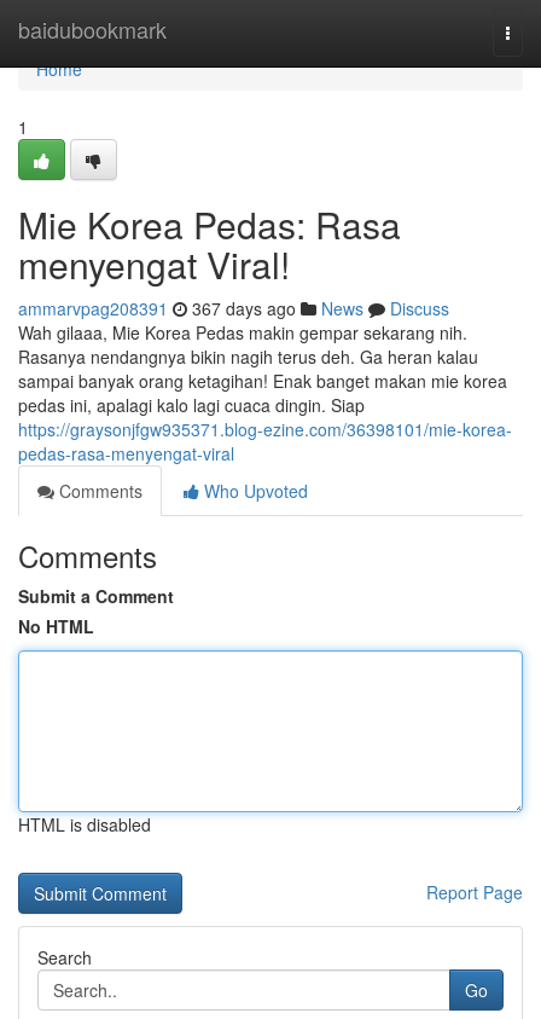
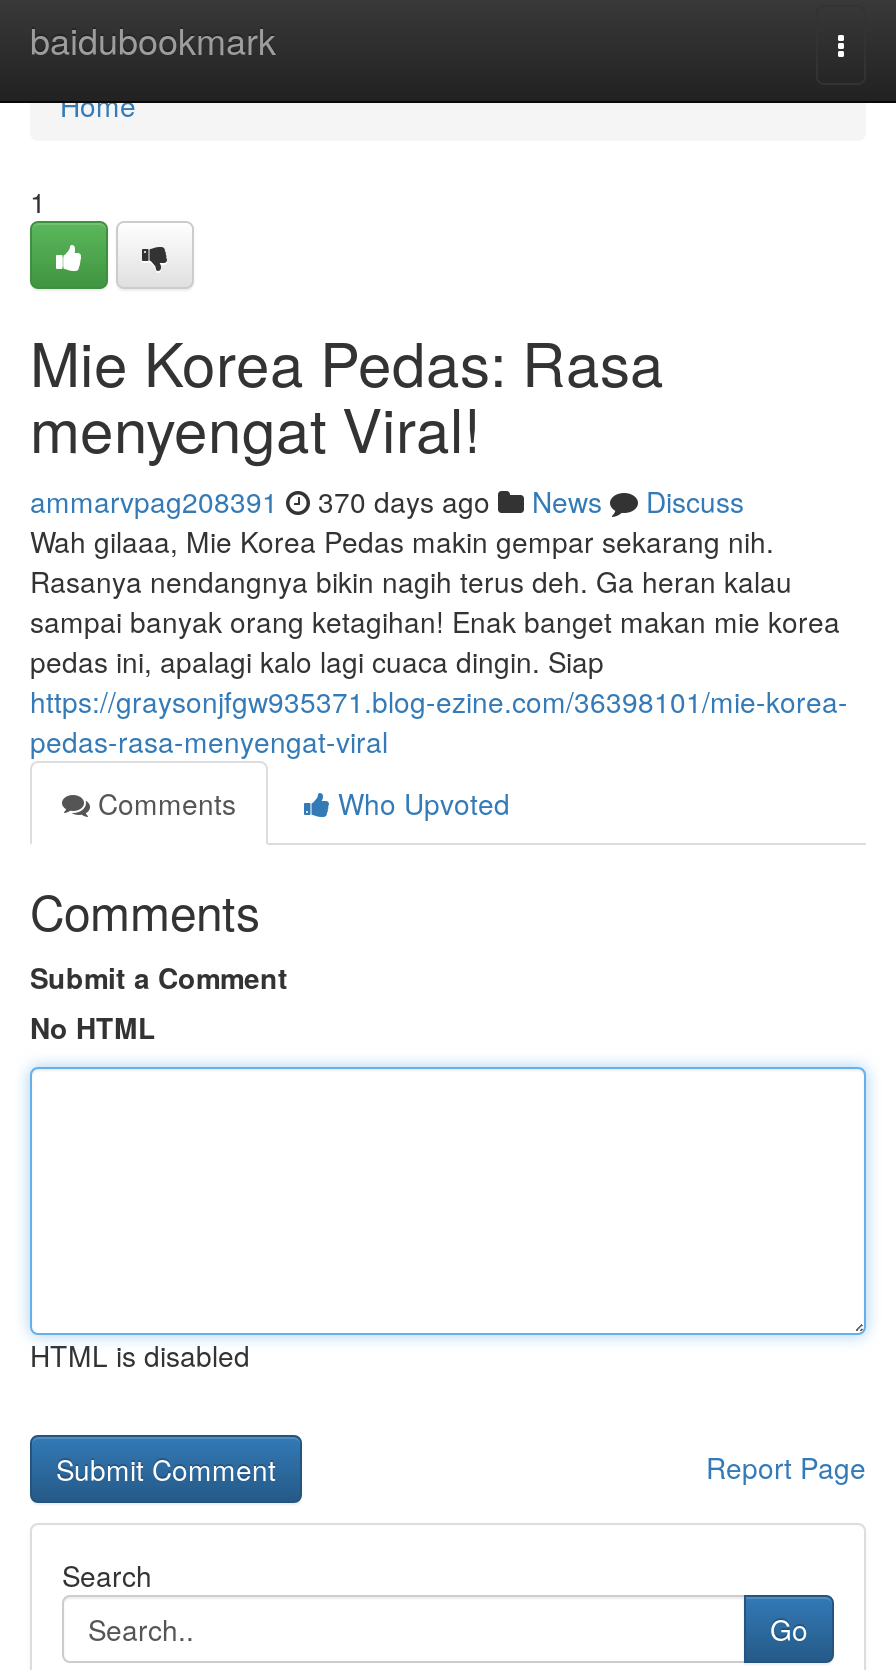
[18,296,449,320] ammarvpag208391 367 days ago News Discuss -> [30,481,744,521] ammarvpag208391 370 days ago News Discuss

